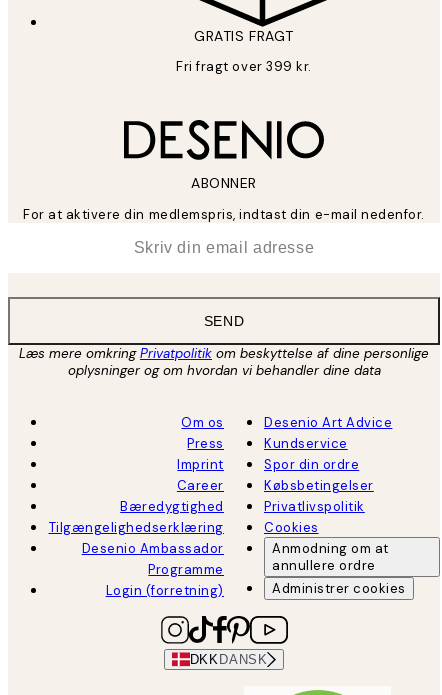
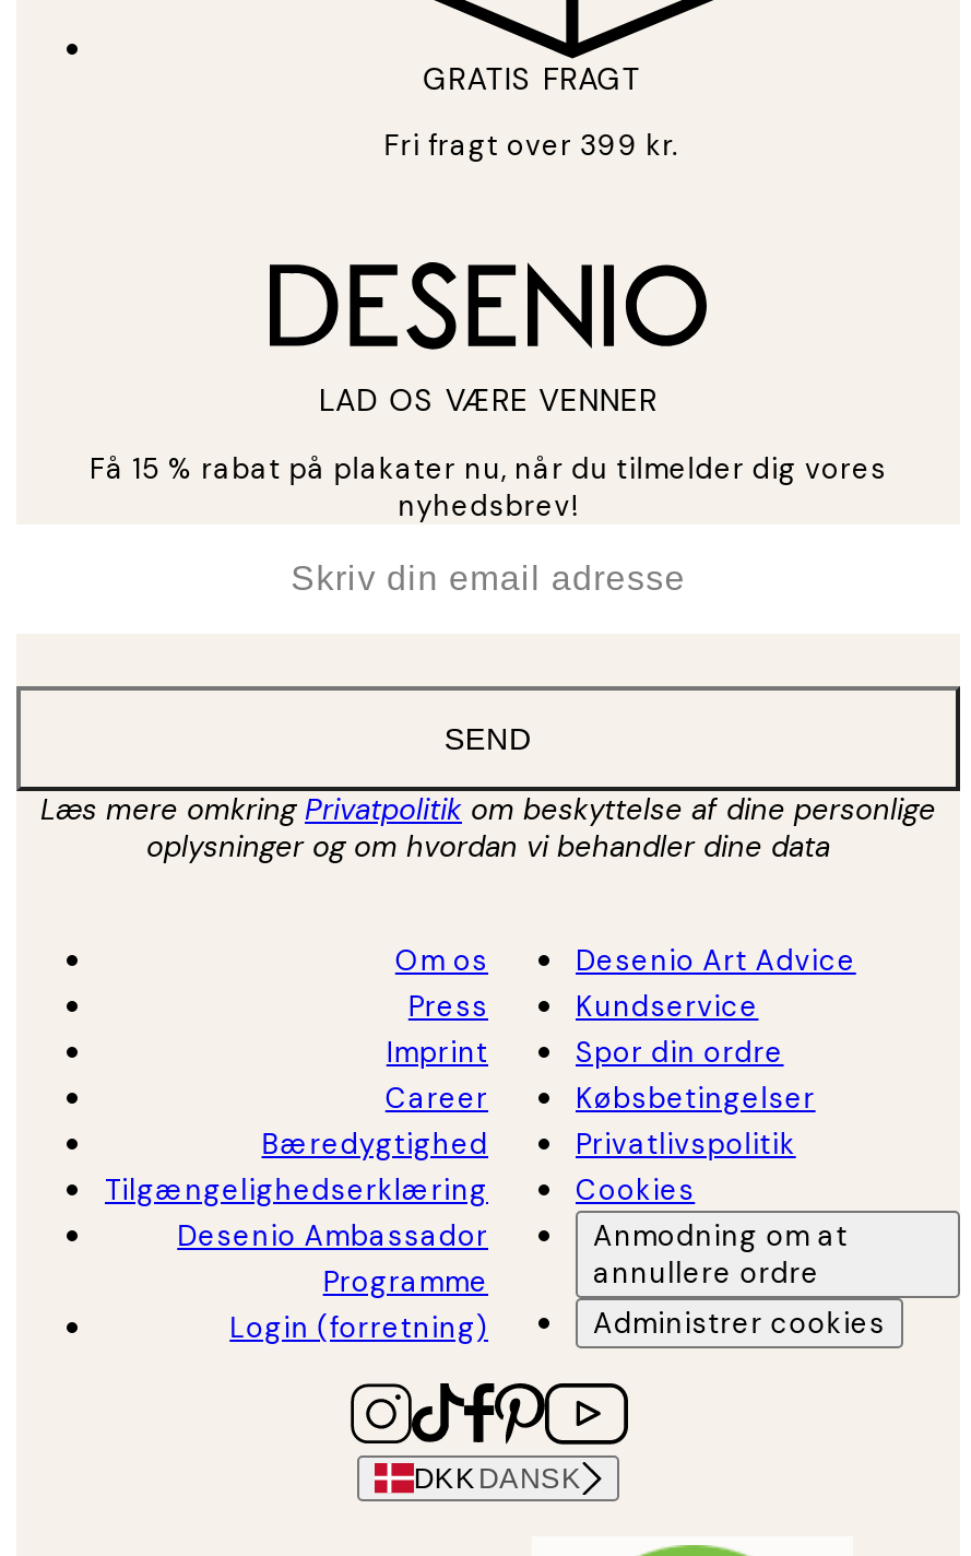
[191,173,257,191] ABONNER -> [319,379,658,419] LAD OS VÆRE VENNER
[23,205,425,222] For at aktivere din medlemspris, indtast din e-mail nedenfor. -> [89,449,887,523] Få 15 % rabat på plakater nu, når du tilmelder dig vores | nyhedsbrev!

